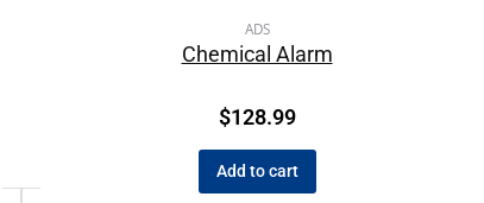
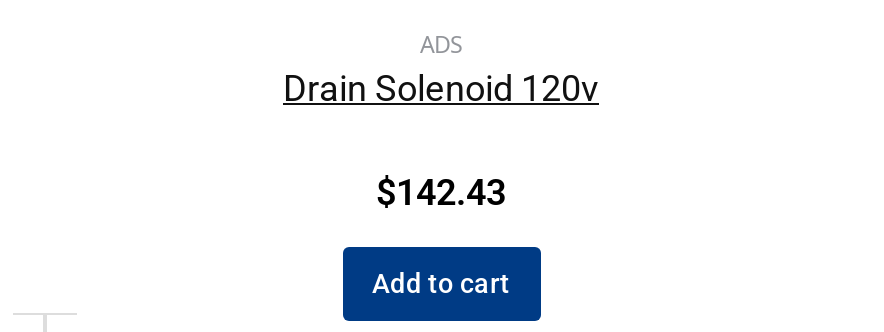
[181,42,332,67] Chemical Alarm -> [283,67,599,109] Drain Solenoid 120v
[218,104,296,129] $128.99 -> [376,171,506,213] $142.43

